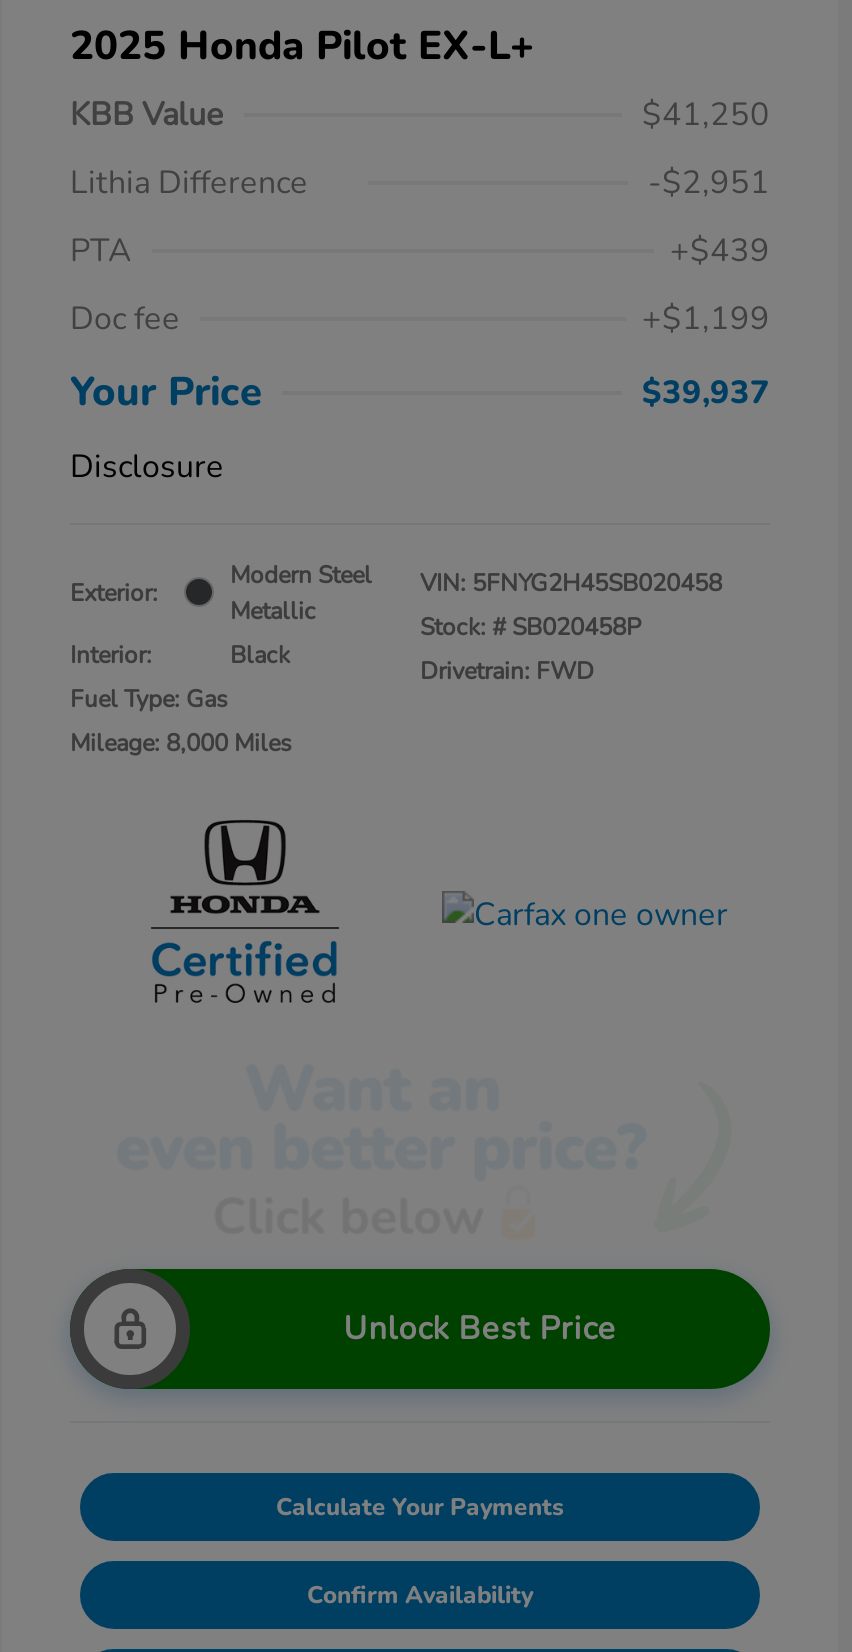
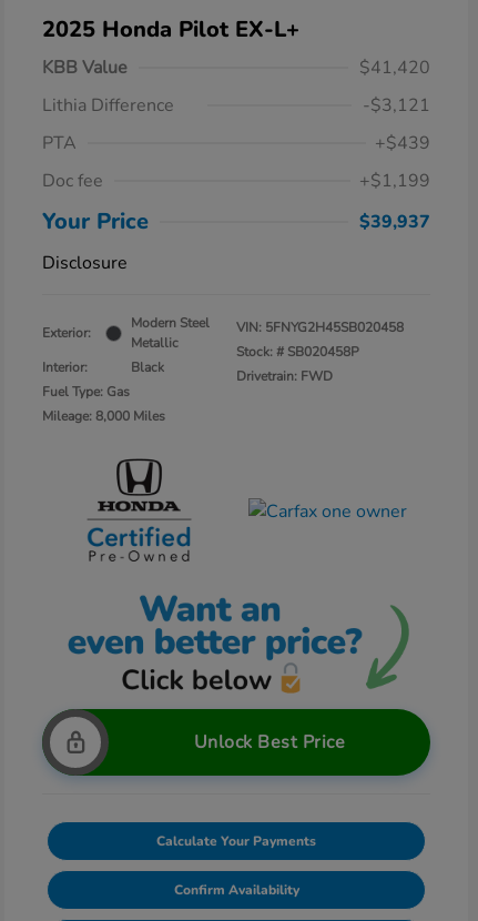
[642,92,770,136] $41,250 -> [359,56,430,80] $41,420
[648,160,770,204] -$2,951 -> [363,93,430,118] -$3,121
none -> [68,595,409,694] [image]

